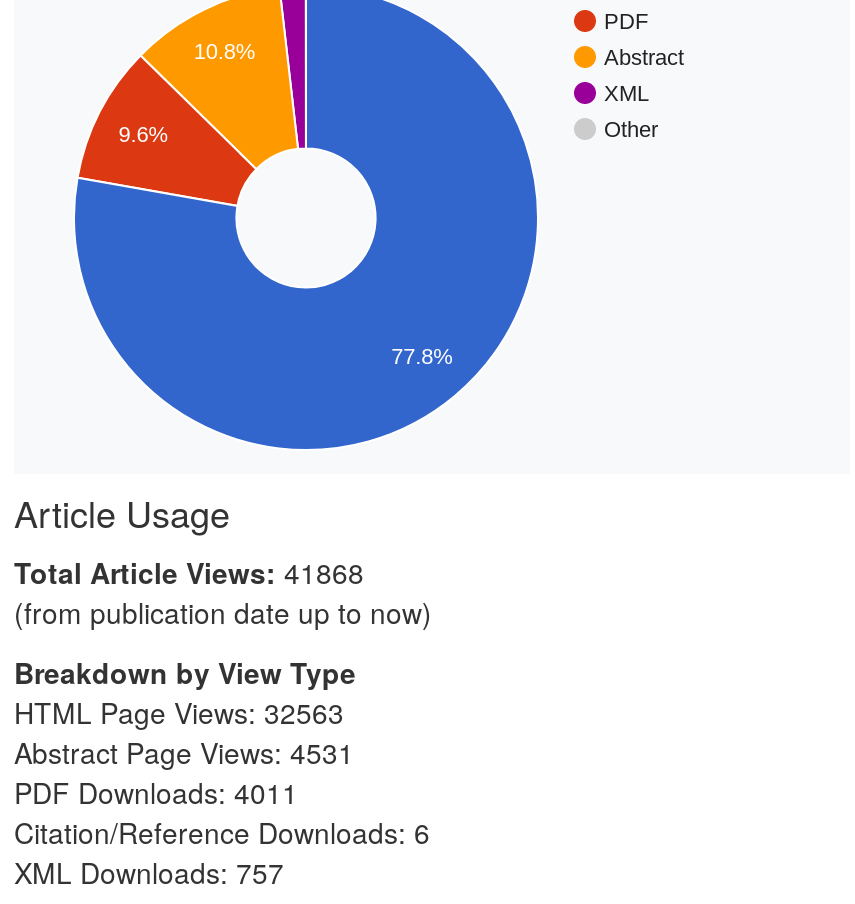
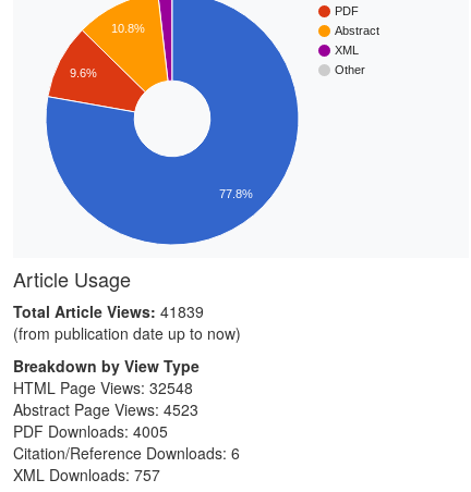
[14,552,364,592] Total Article Views: 41868 -> [13,300,204,322] Total Article Views: 41839
[14,692,344,732] HTML Page Views: 32563 -> [13,377,193,398] HTML Page Views: 32548
[14,732,354,772] Abstract Page Views: 4531 -> [13,398,198,420] Abstract Page Views: 4523
[14,772,298,812] PDF Downloads: 4011 -> [13,420,168,442] PDF Downloads: 4005

